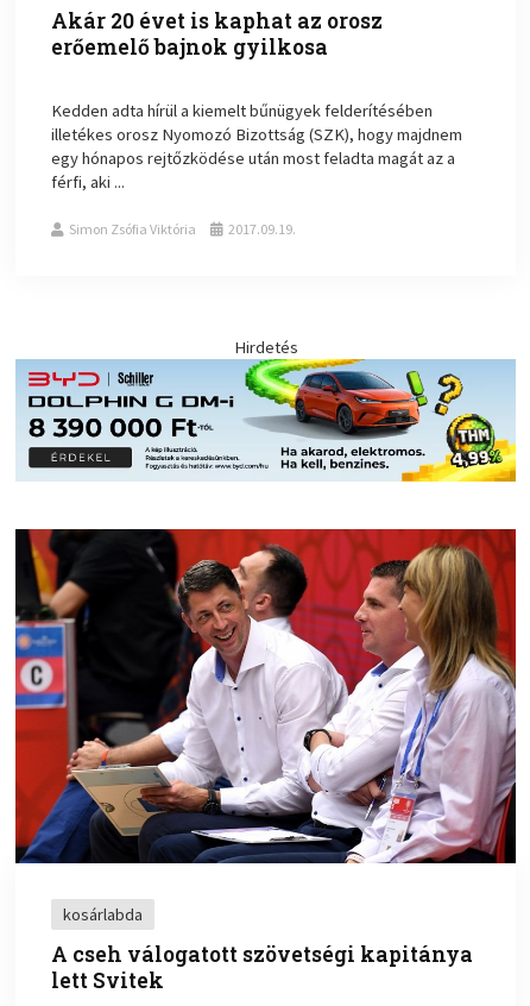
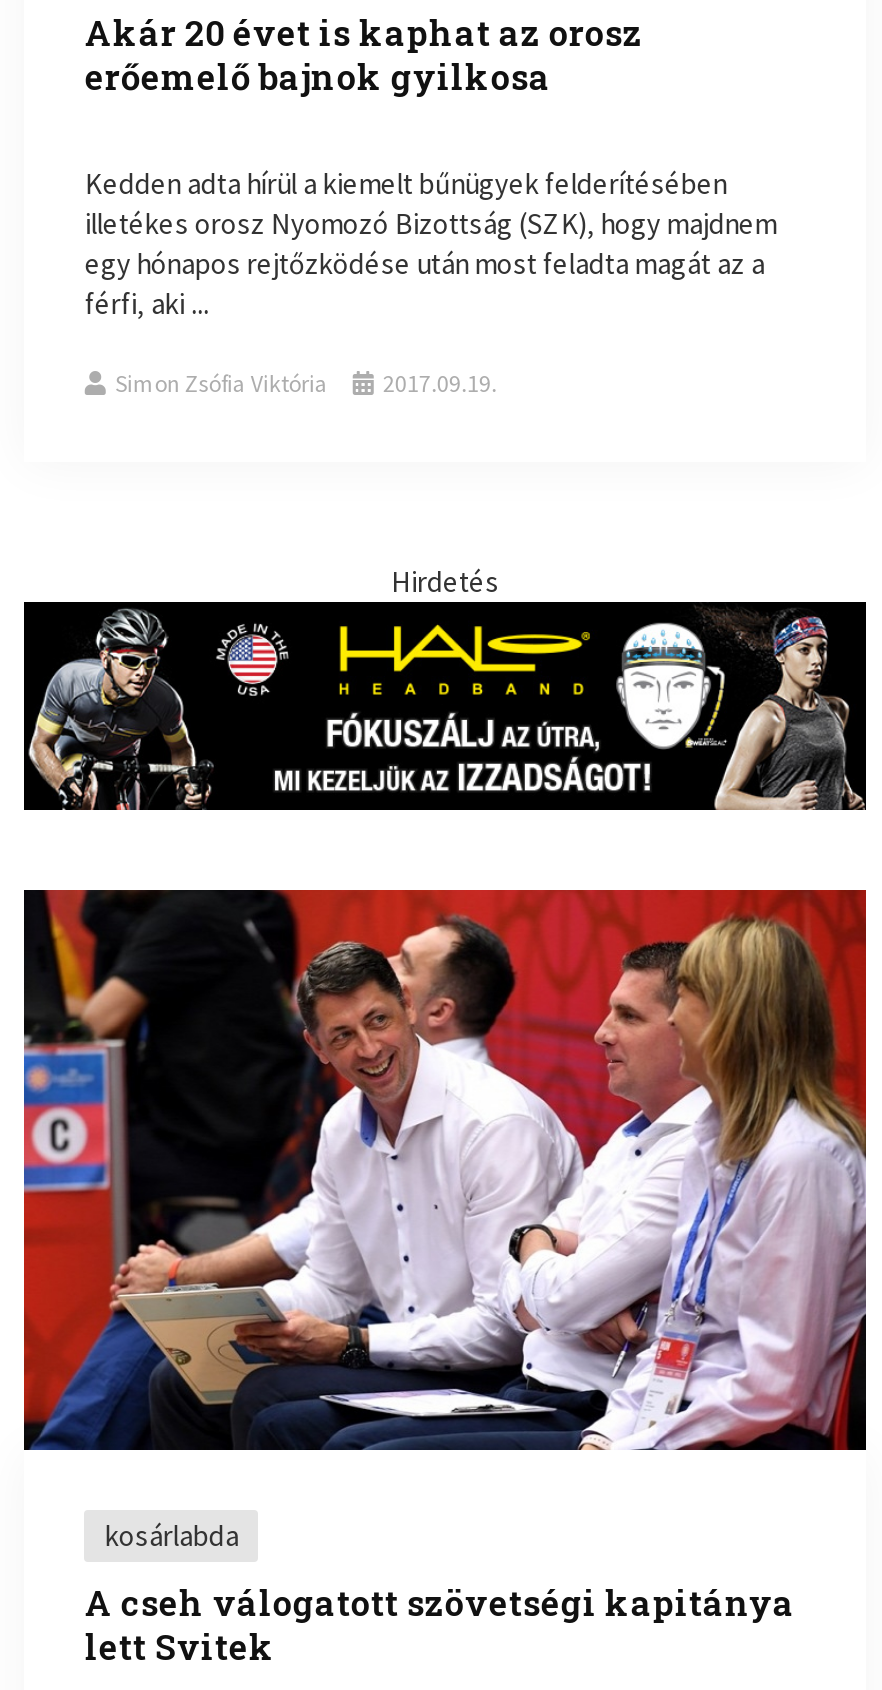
[15,358,517,483] [image] -> [22,600,868,812] [image]

